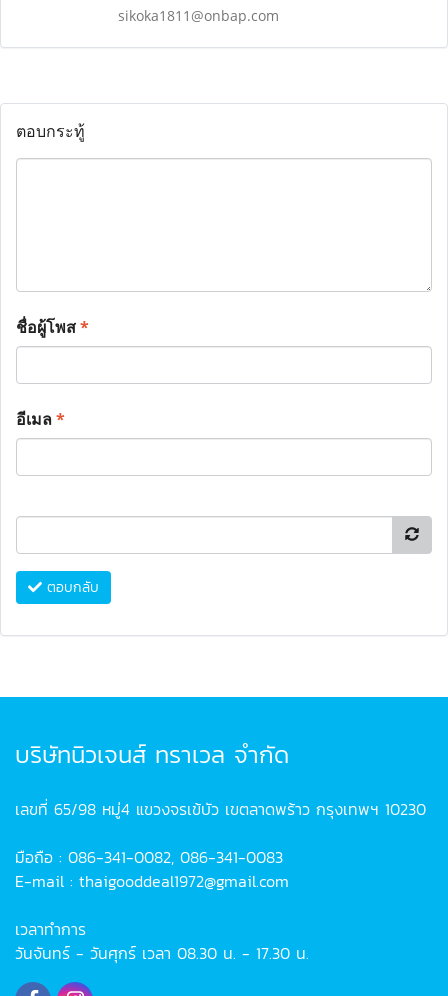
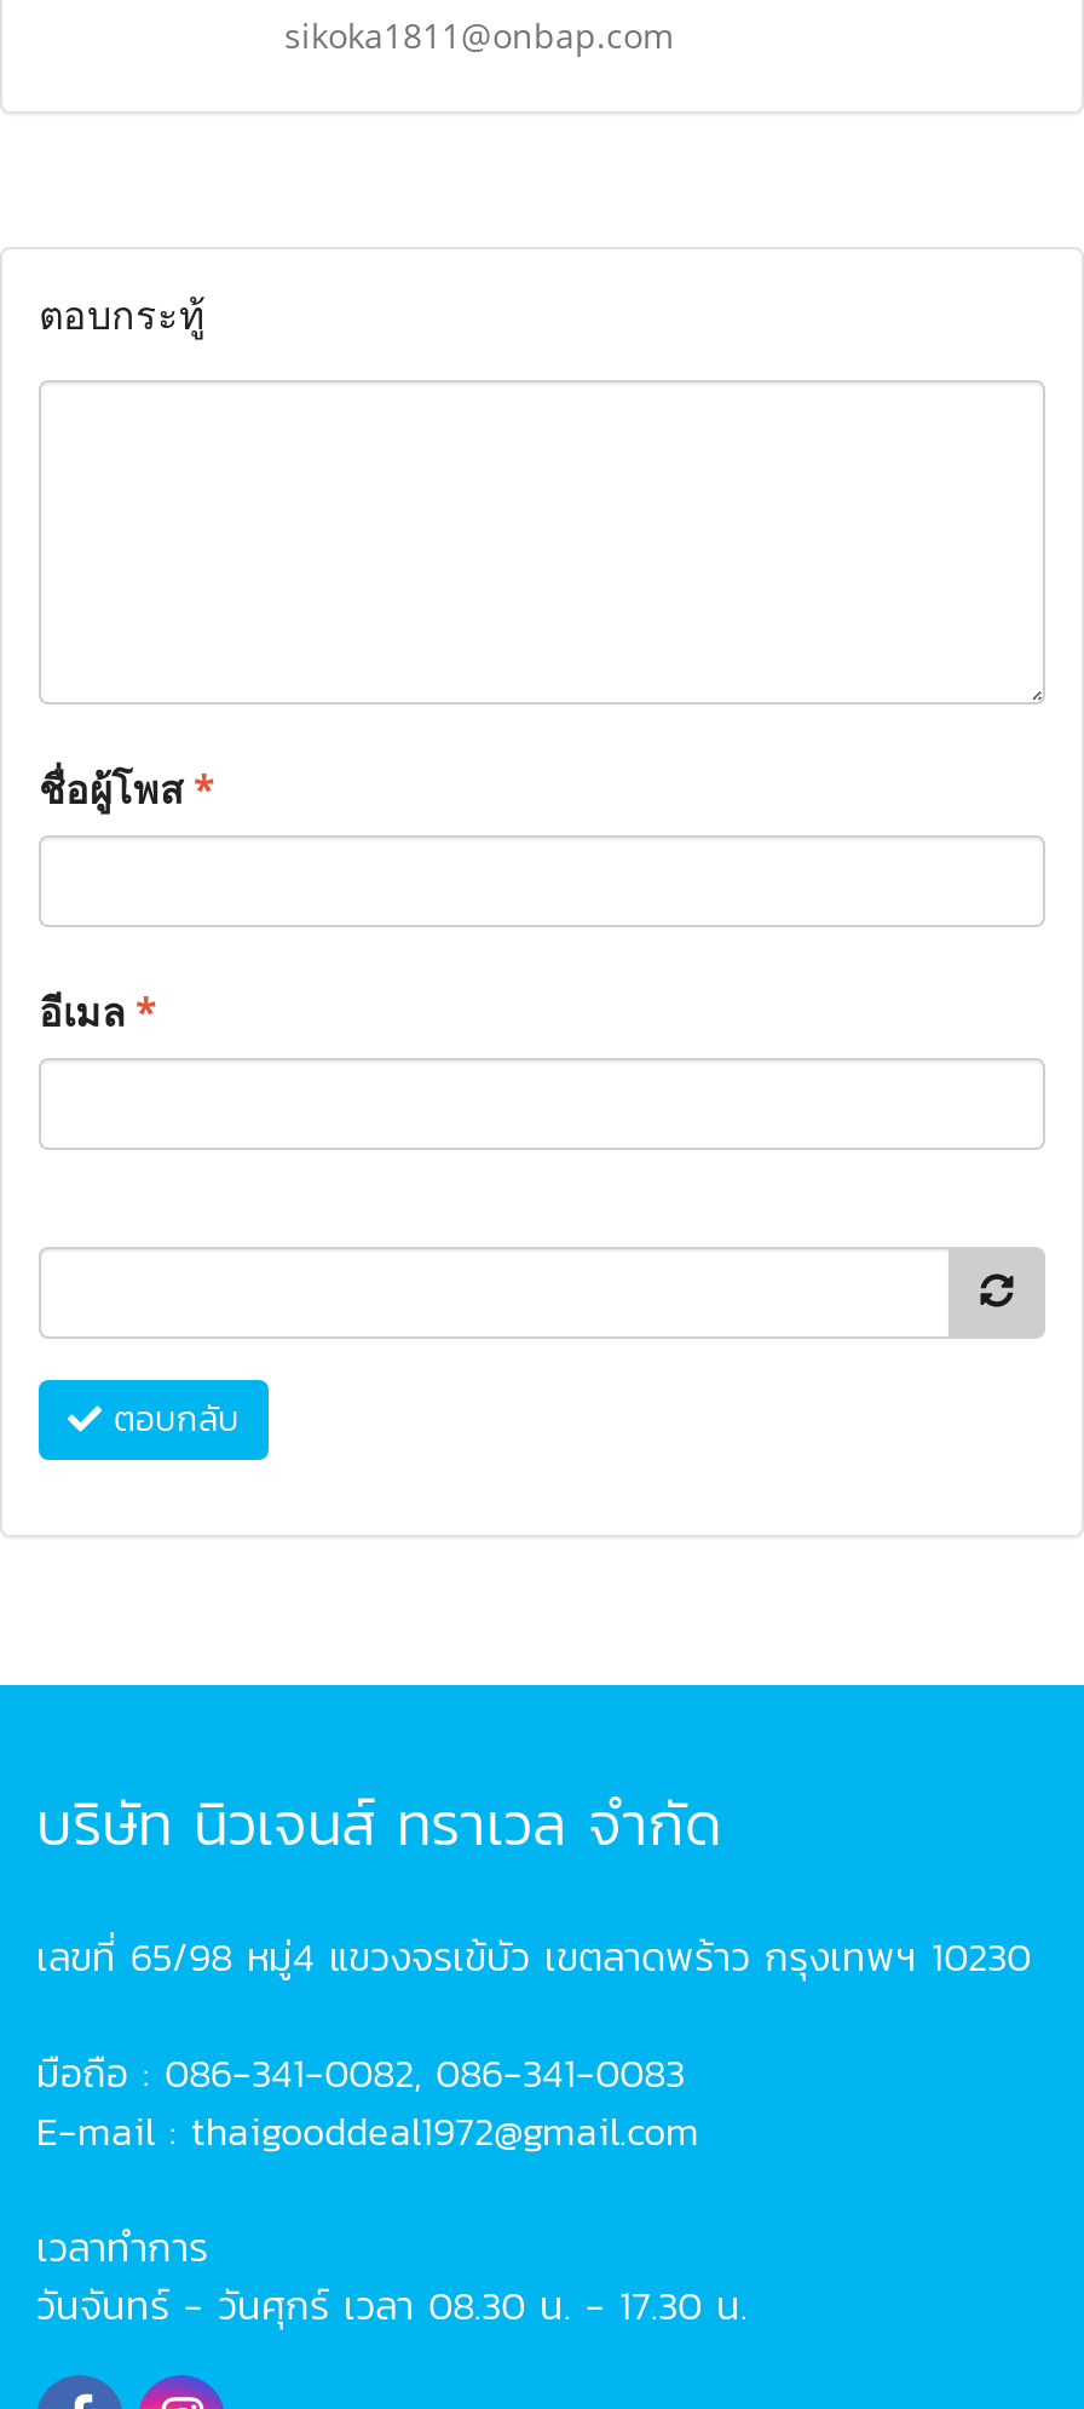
[15,737,289,772] บริษัทนิวเจนส์ ทราเวล จำกัด -> [36,1782,721,1867] บริษัท นิวเจนส์ ทราเวล จำกัด

